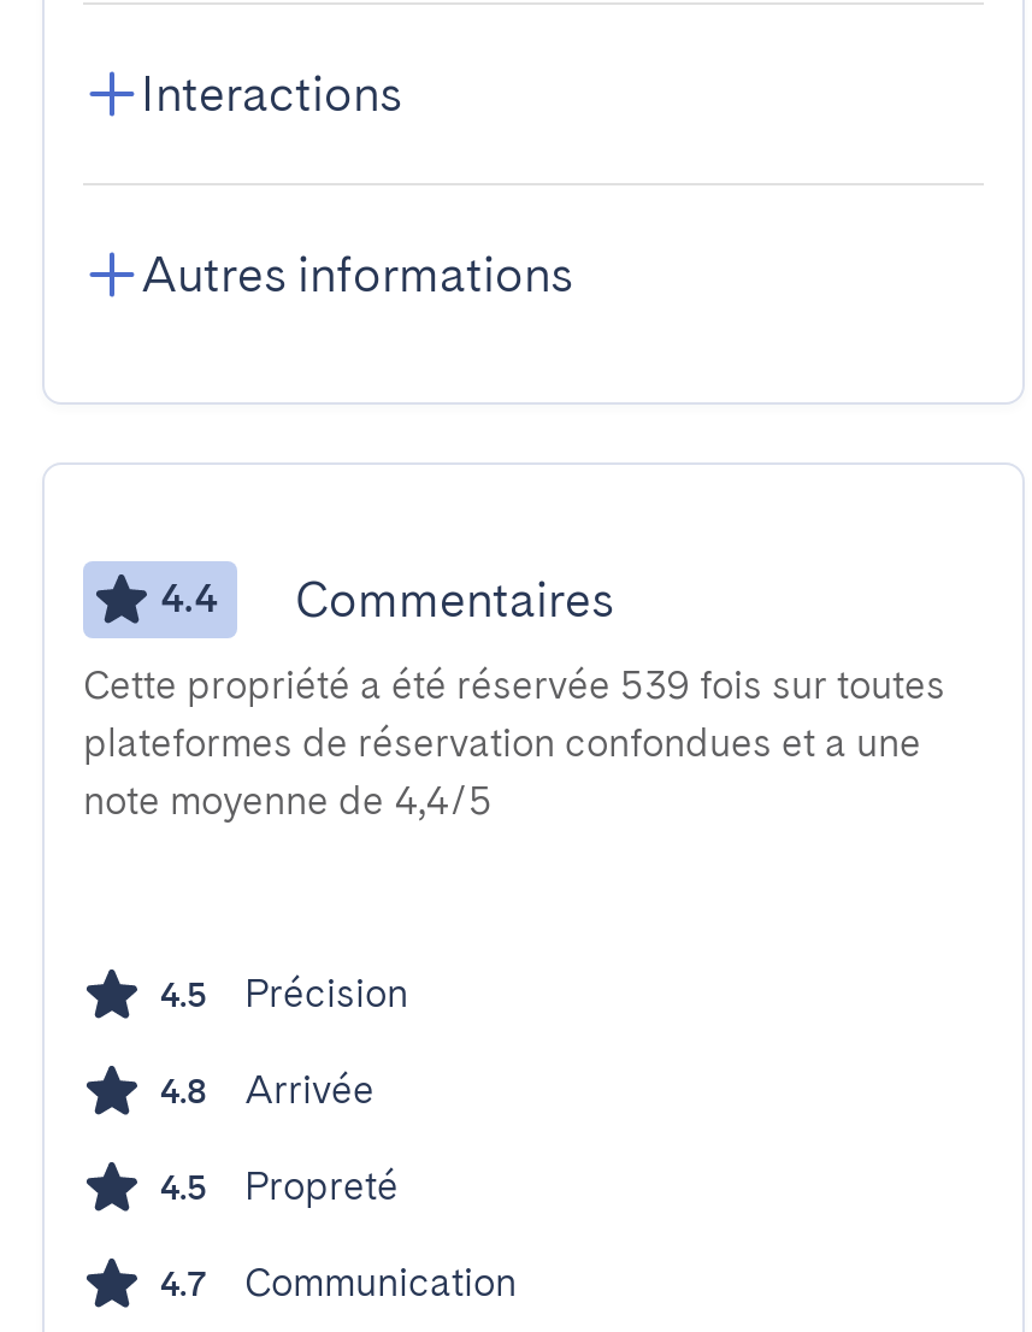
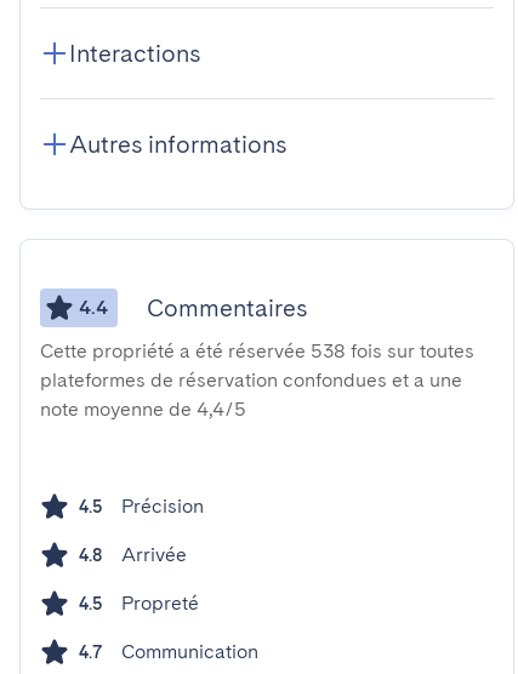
[83,662,945,708] Cette propriété a été réservée 539 fois sur toutes -> [40,339,474,362] Cette propriété a été réservée 538 fois sur toutes

